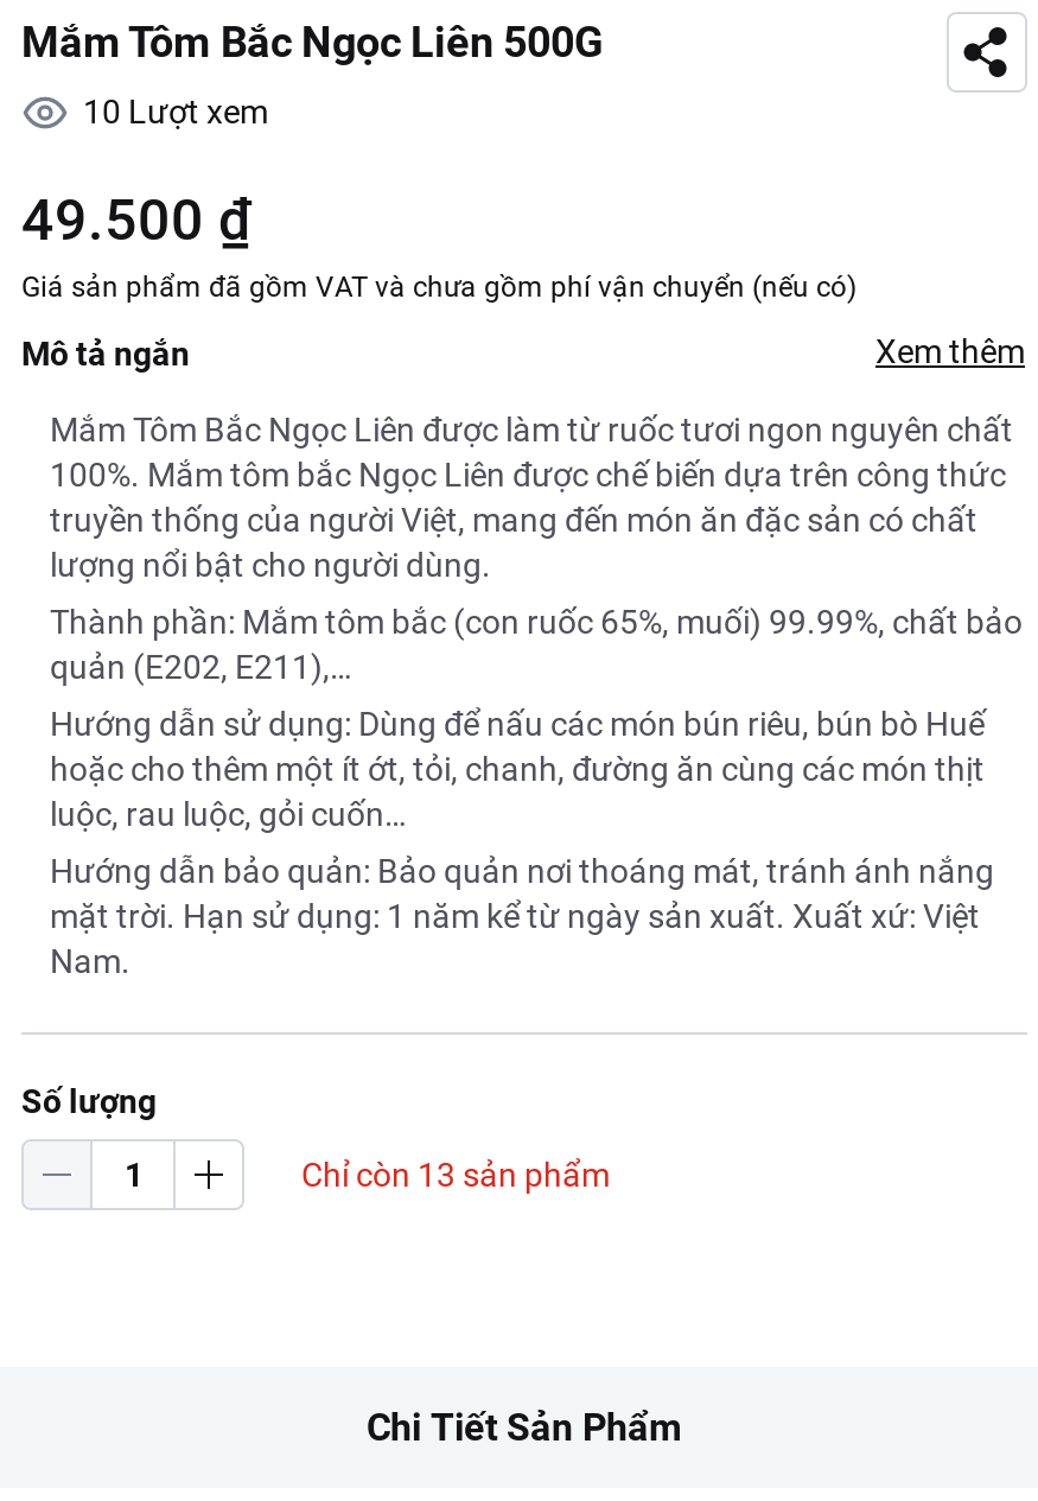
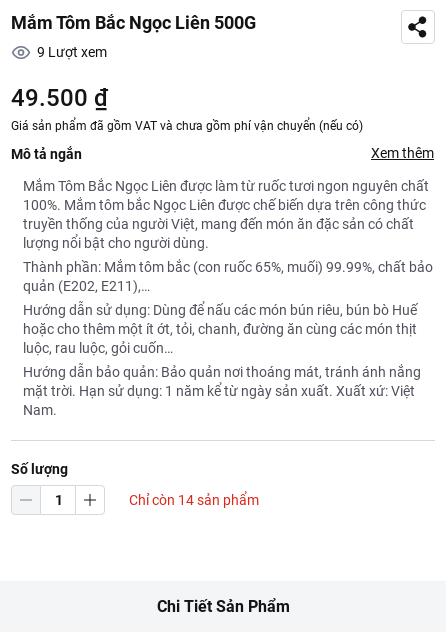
[83,93,268,131] 10 Lượt xem -> [37,44,107,60] 9 Lượt xem
[301,1155,610,1192] Chỉ còn 13 sản phẩm -> [129,491,259,507] Chỉ còn 14 sản phẩm

